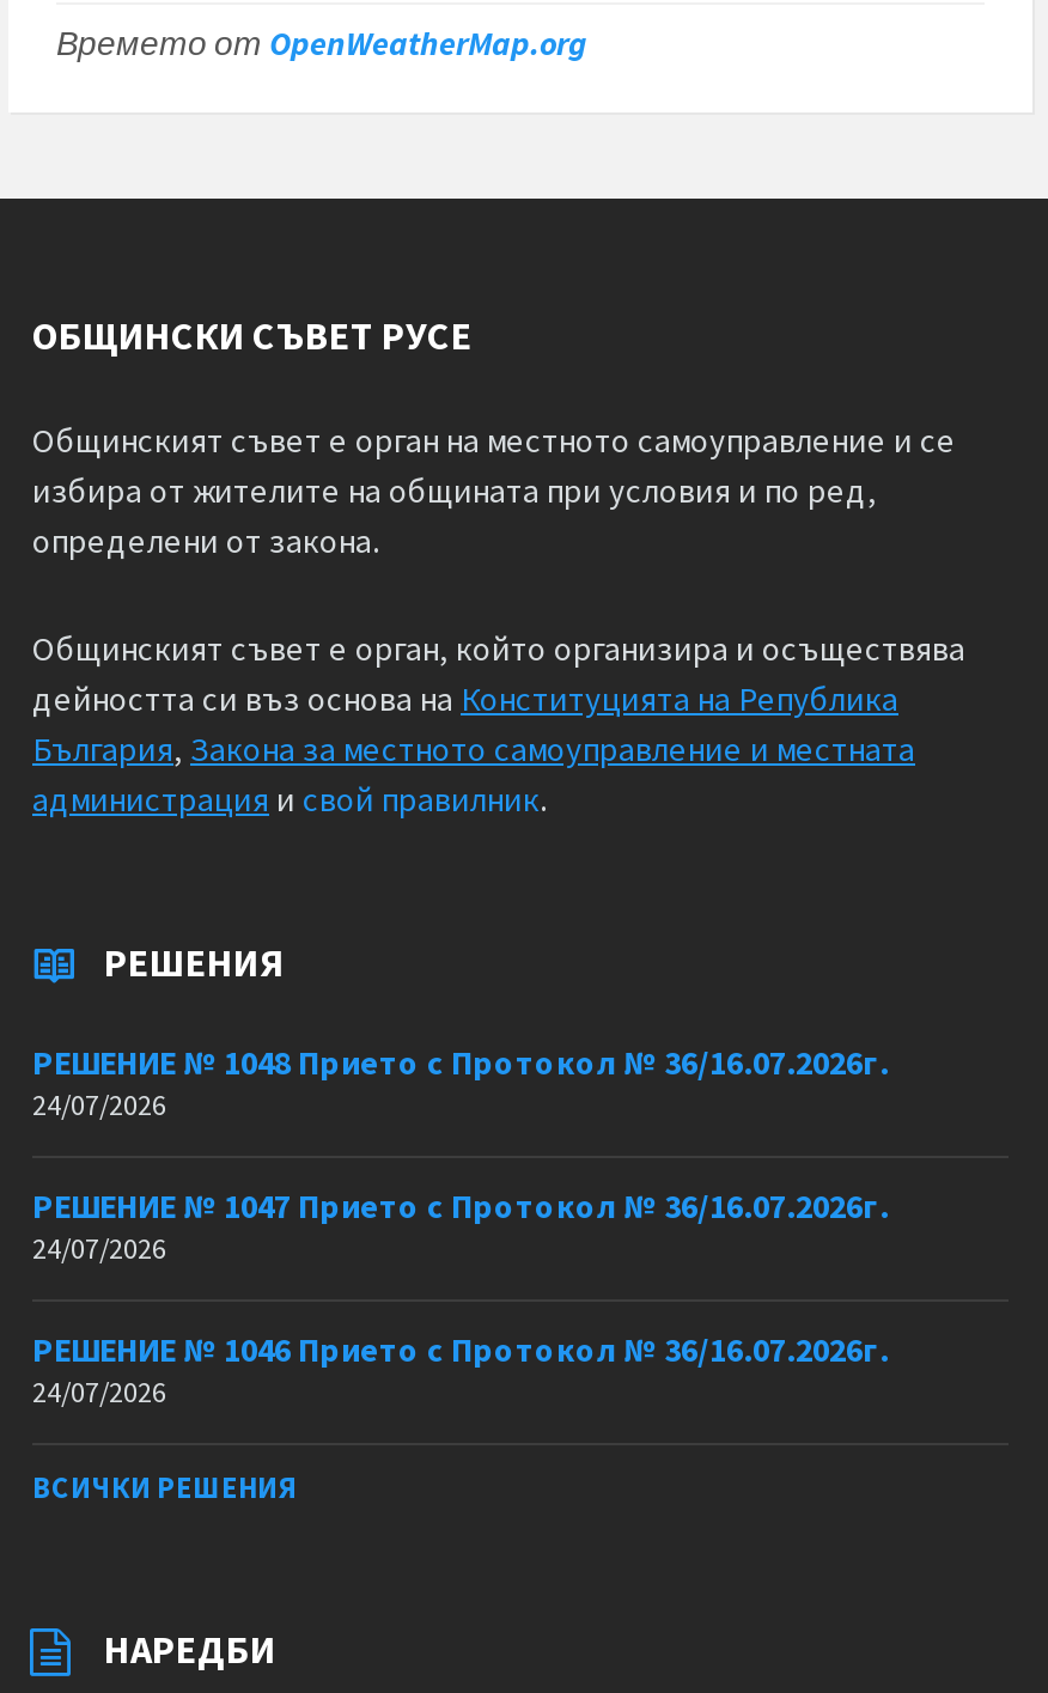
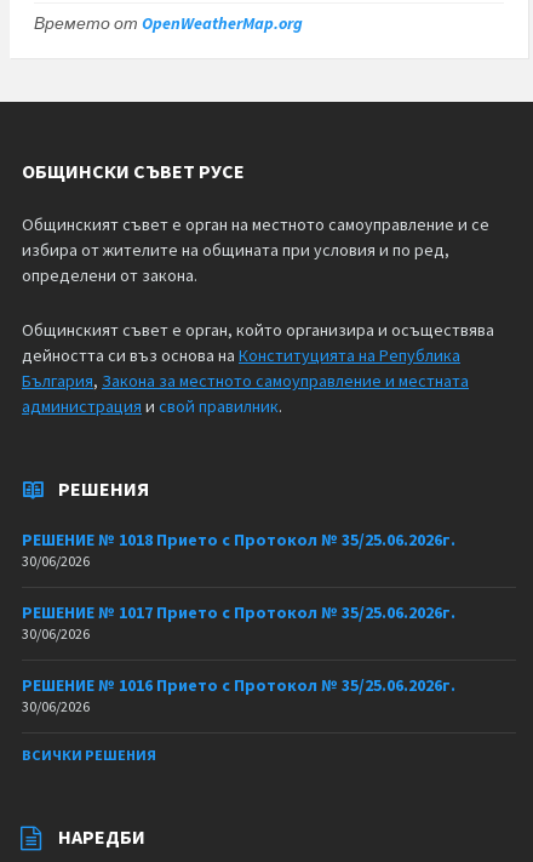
[32,1041,889,1084] РЕШЕНИЕ № 1048 Прието с Протокол № 36/16.07.2026г. -> [22,529,455,550] РЕШЕНИЕ № 1018 Прието с Протокол № 35/25.06.2026г.
[32,1086,166,1122] 24/07/2026 -> [22,552,90,570] 30/06/2026
[32,1185,889,1228] РЕШЕНИЕ № 1047 Прието с Протокол № 36/16.07.2026г. -> [22,601,455,623] РЕШЕНИЕ № 1017 Прието с Протокол № 35/25.06.2026г.
[32,1230,166,1266] 24/07/2026 -> [22,624,90,643] 30/06/2026
[32,1328,889,1371] РЕШЕНИЕ № 1046 Прието с Протокол № 36/16.07.2026г. -> [22,674,455,696] РЕШЕНИЕ № 1016 Прието с Протокол № 35/25.06.2026г.
[32,1374,166,1409] 24/07/2026 -> [22,697,90,715] 30/06/2026

